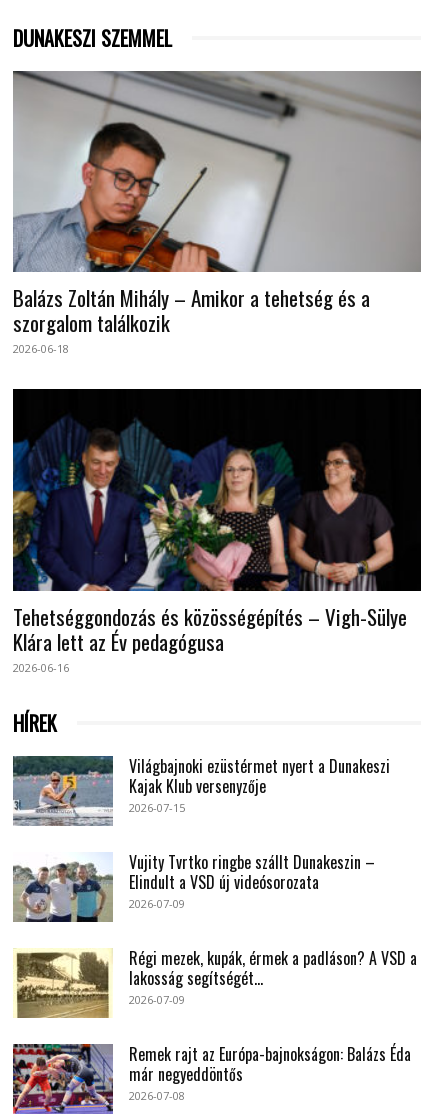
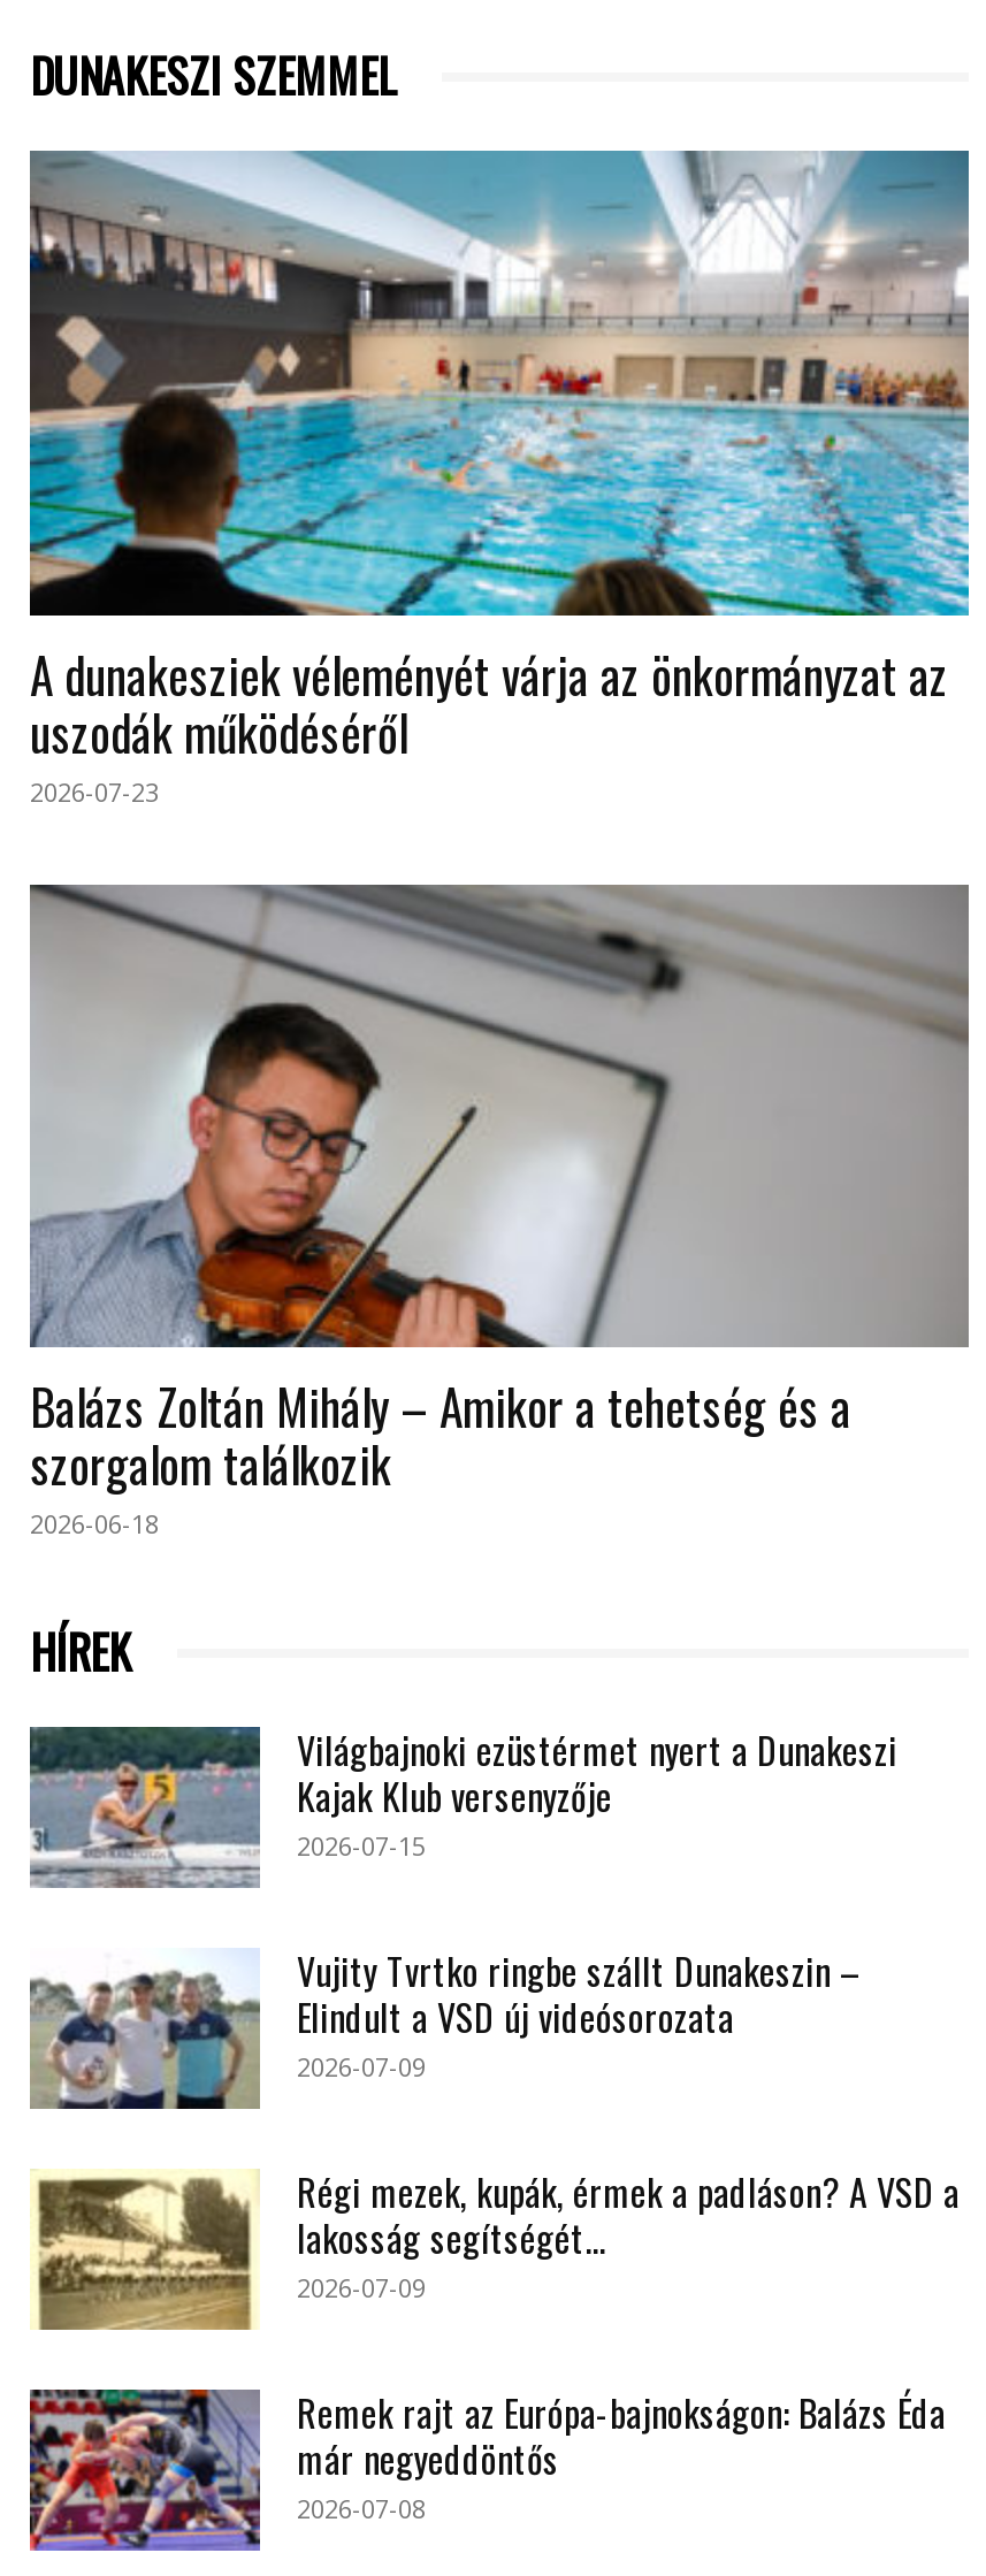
none -> [28,150,971,809] [image] | A dunakesziek véleményét várja az önkormányzat az | uszodák működéséről | 2026-07-23
moved [12,70,422,356] -> [28,881,971,1541]: [image] | Balázs Zoltán Mihály – Amikor a tehetség és a | szorgalom találkozik | 2026-06-18
[12,388,422,675] [image] | Tehetséggondozás és közösségépítés – Vigh-Sülye | Klára lett az Év pedagógusa | 2026-06-16 -> none

